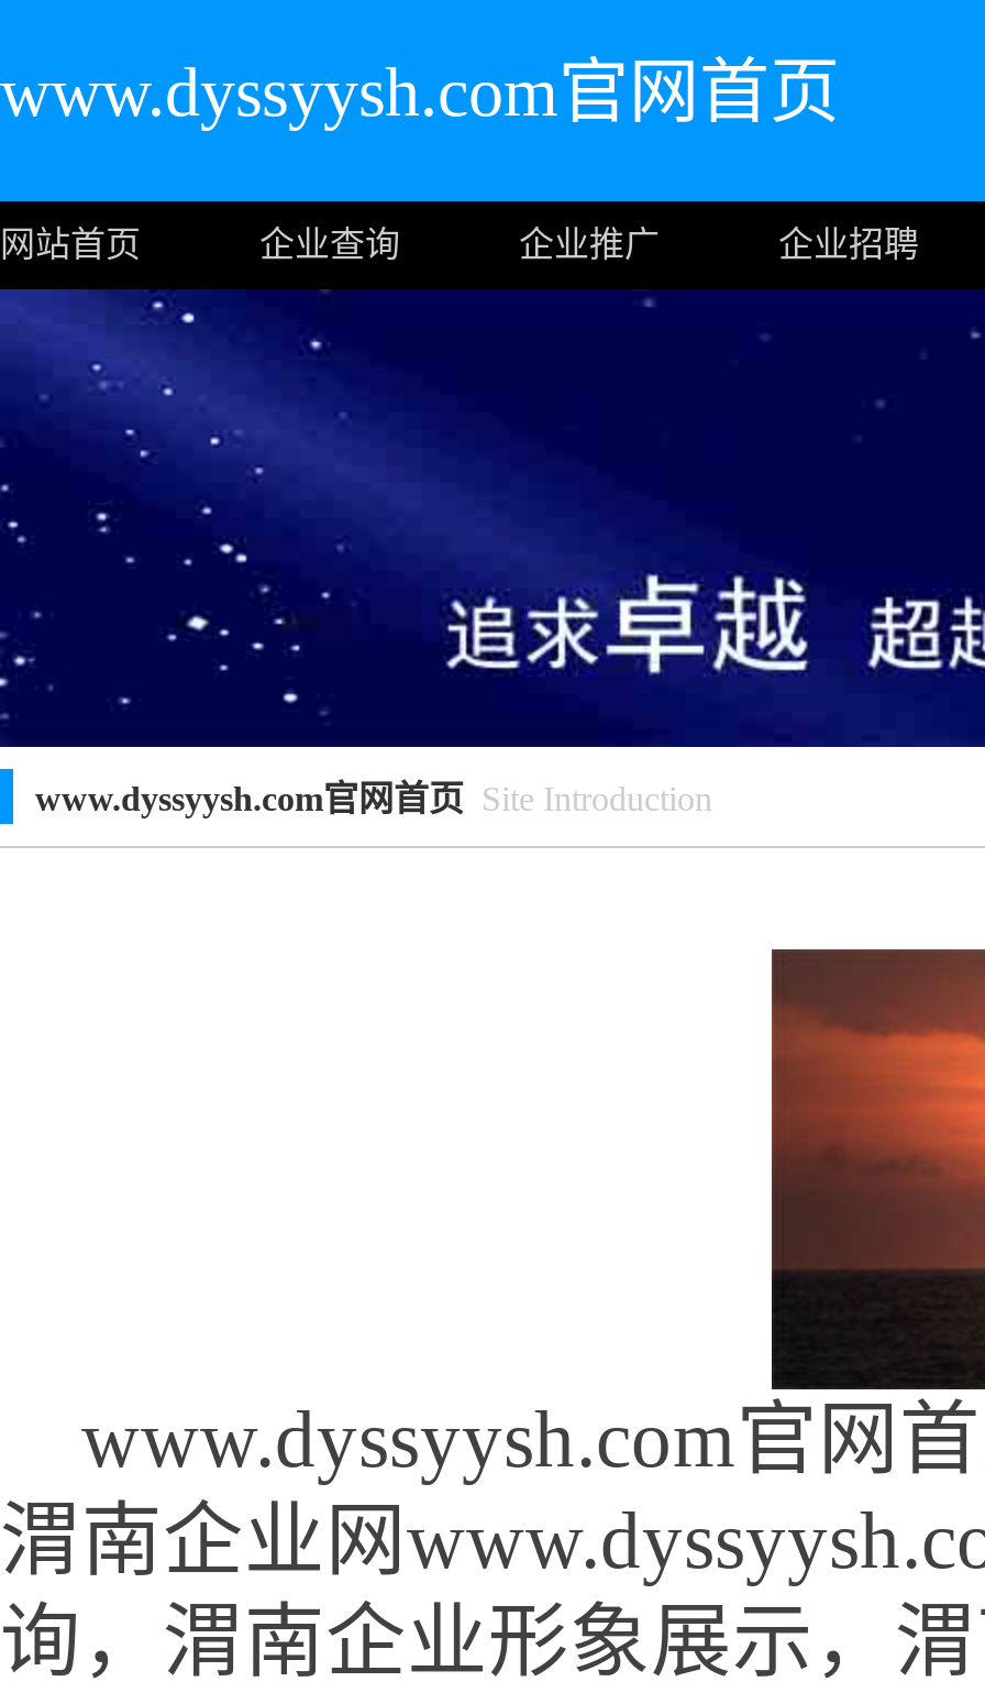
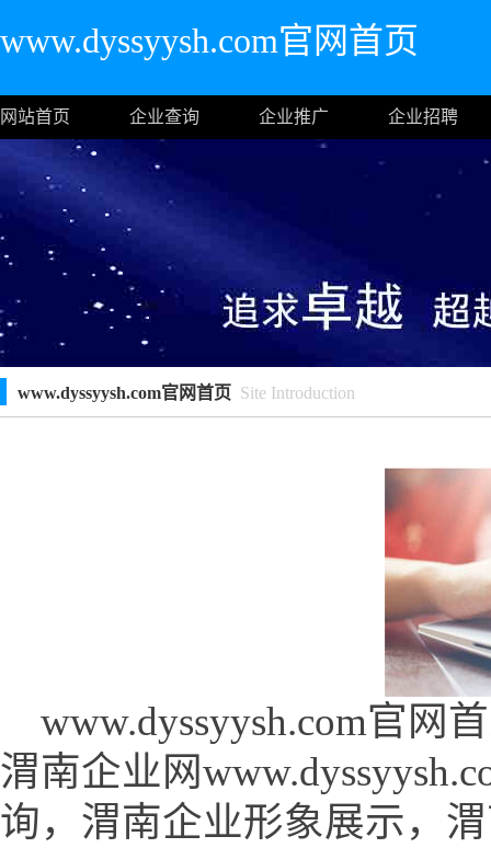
[770,947,978,1389] [image] -> [384,468,488,697] [image]

